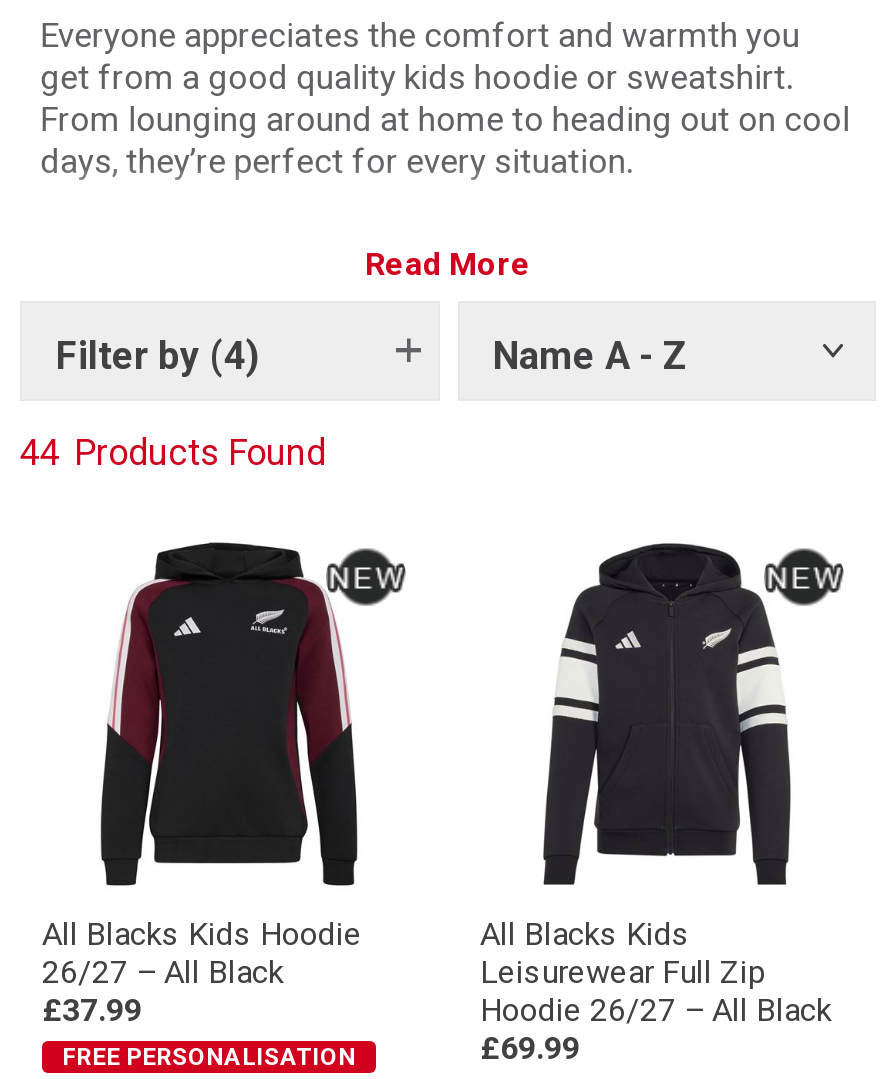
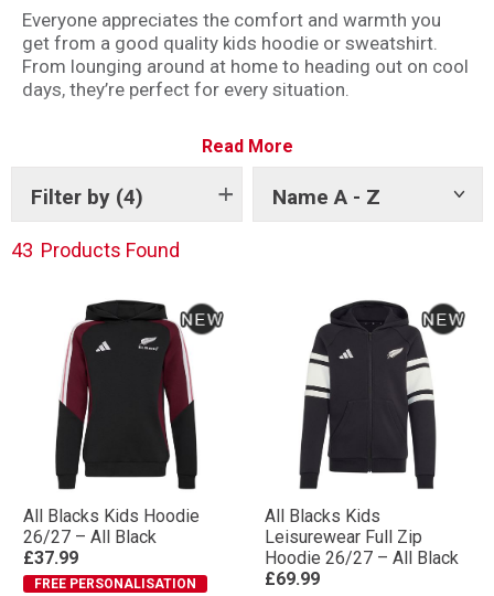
[20,431,326,473] 44 Products Found -> [11,238,180,262] 43 Products Found

